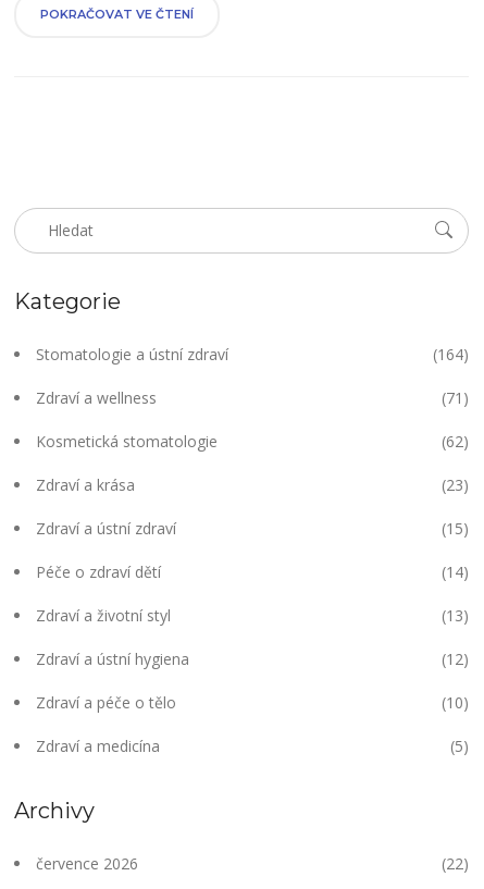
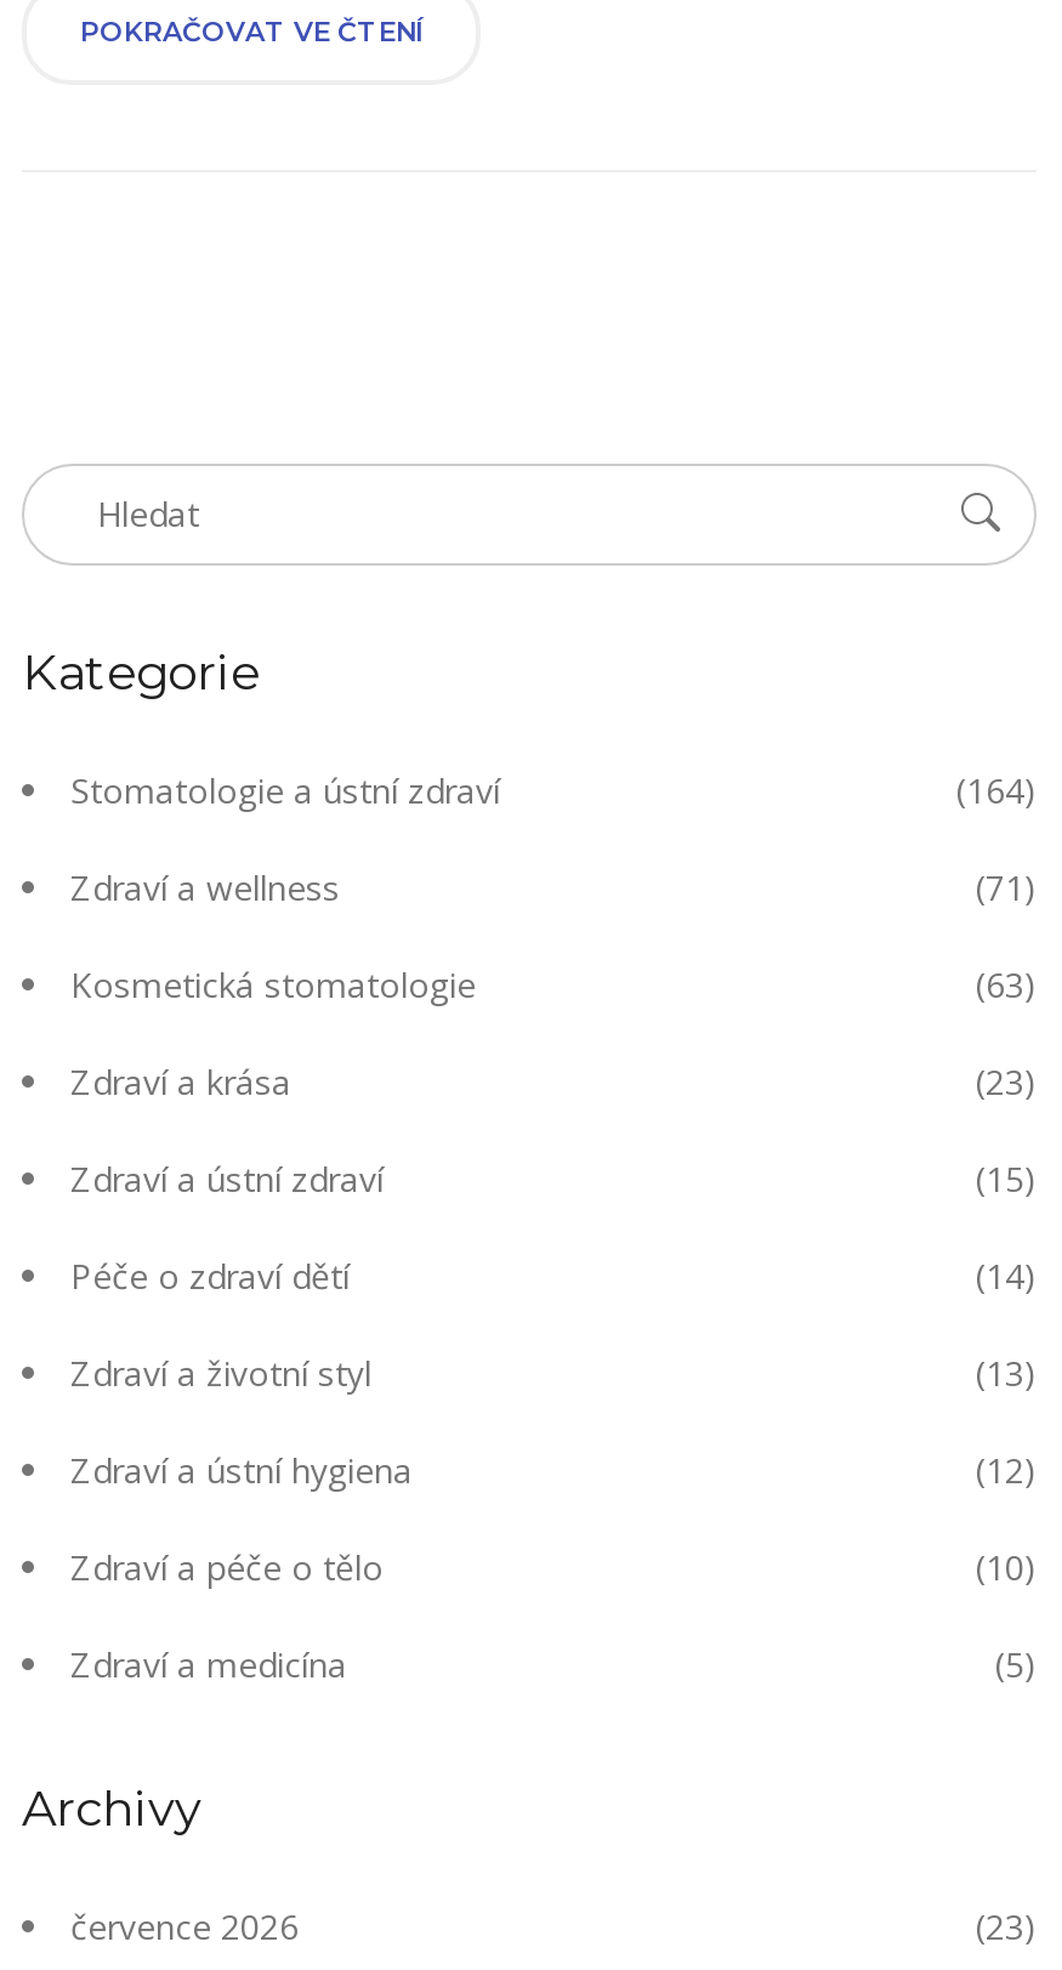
[442,431,469,452] (62) -> [976,962,1037,1008] (63)
[442,853,469,874] (22) -> [976,1903,1037,1950] (23)

